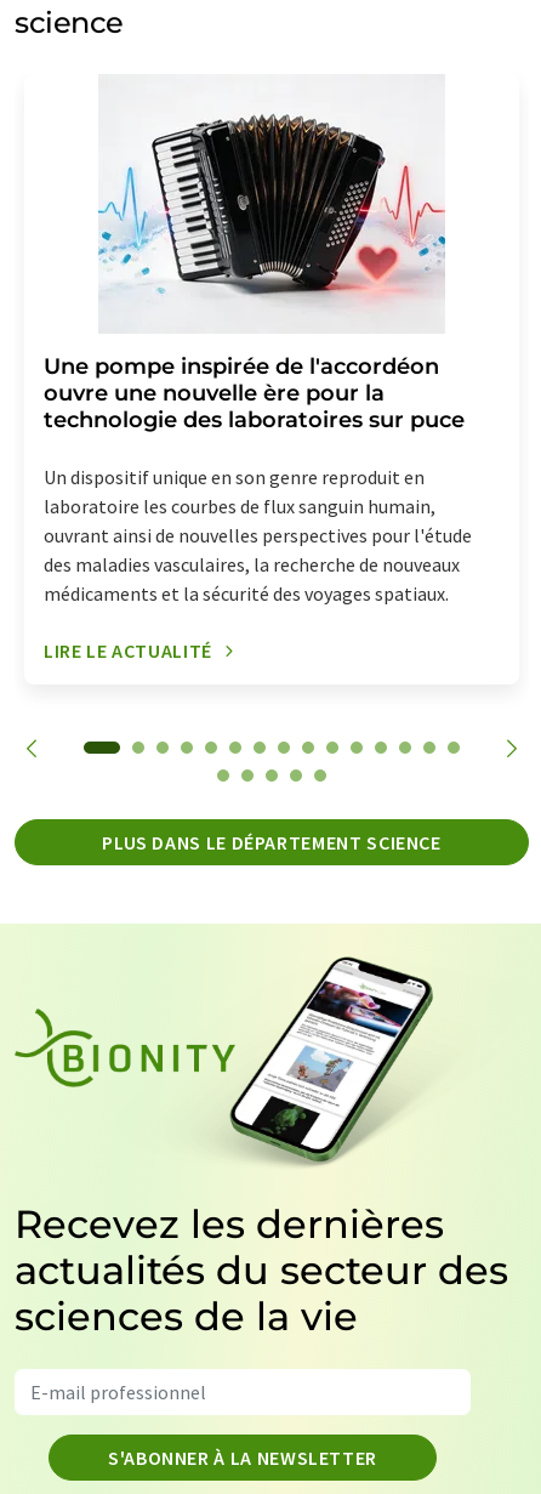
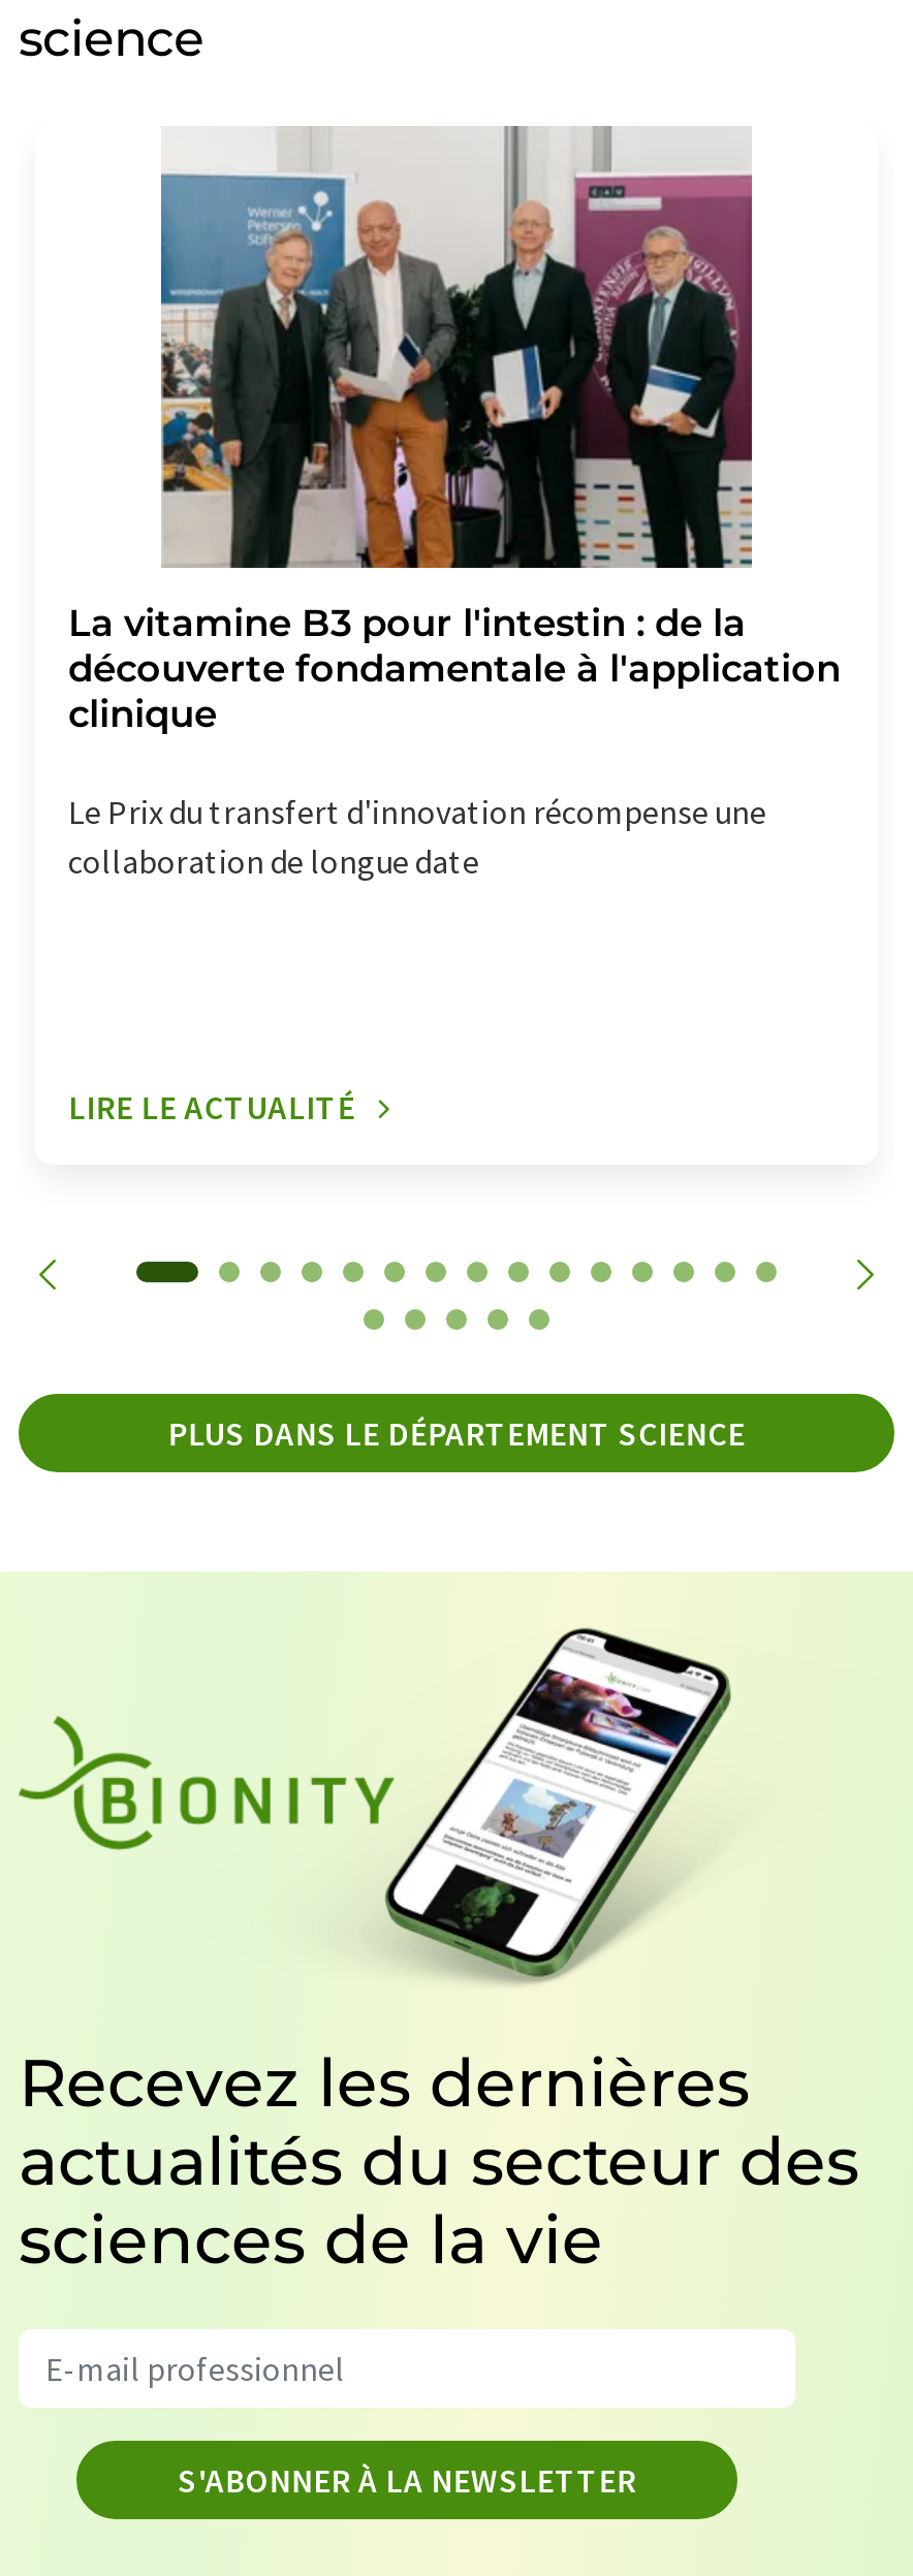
[44,75,465,433] [image] | Une pompe inspirée de l'accordéon | ouvre une nouvelle ère pour la | technologie des laboratoires sur puce -> [68,126,841,737] [image] | La vitamine B3 pour l'intestin : de la | découverte fondamentale à l'application | clinique
[44,465,472,606] Un dispositif unique en son genre reproduit en | laboratoire les courbes de flux sanguin humain, | ouvrant ainsi de nouvelles perspectives pour l'étude | des maladies vasculaires, la recherche de nouveaux | médicaments et la sécurité des voyages spatiaux. -> [68,791,766,882] Le Prix du transfert d'innovation récompense une | collaboration de longue date

